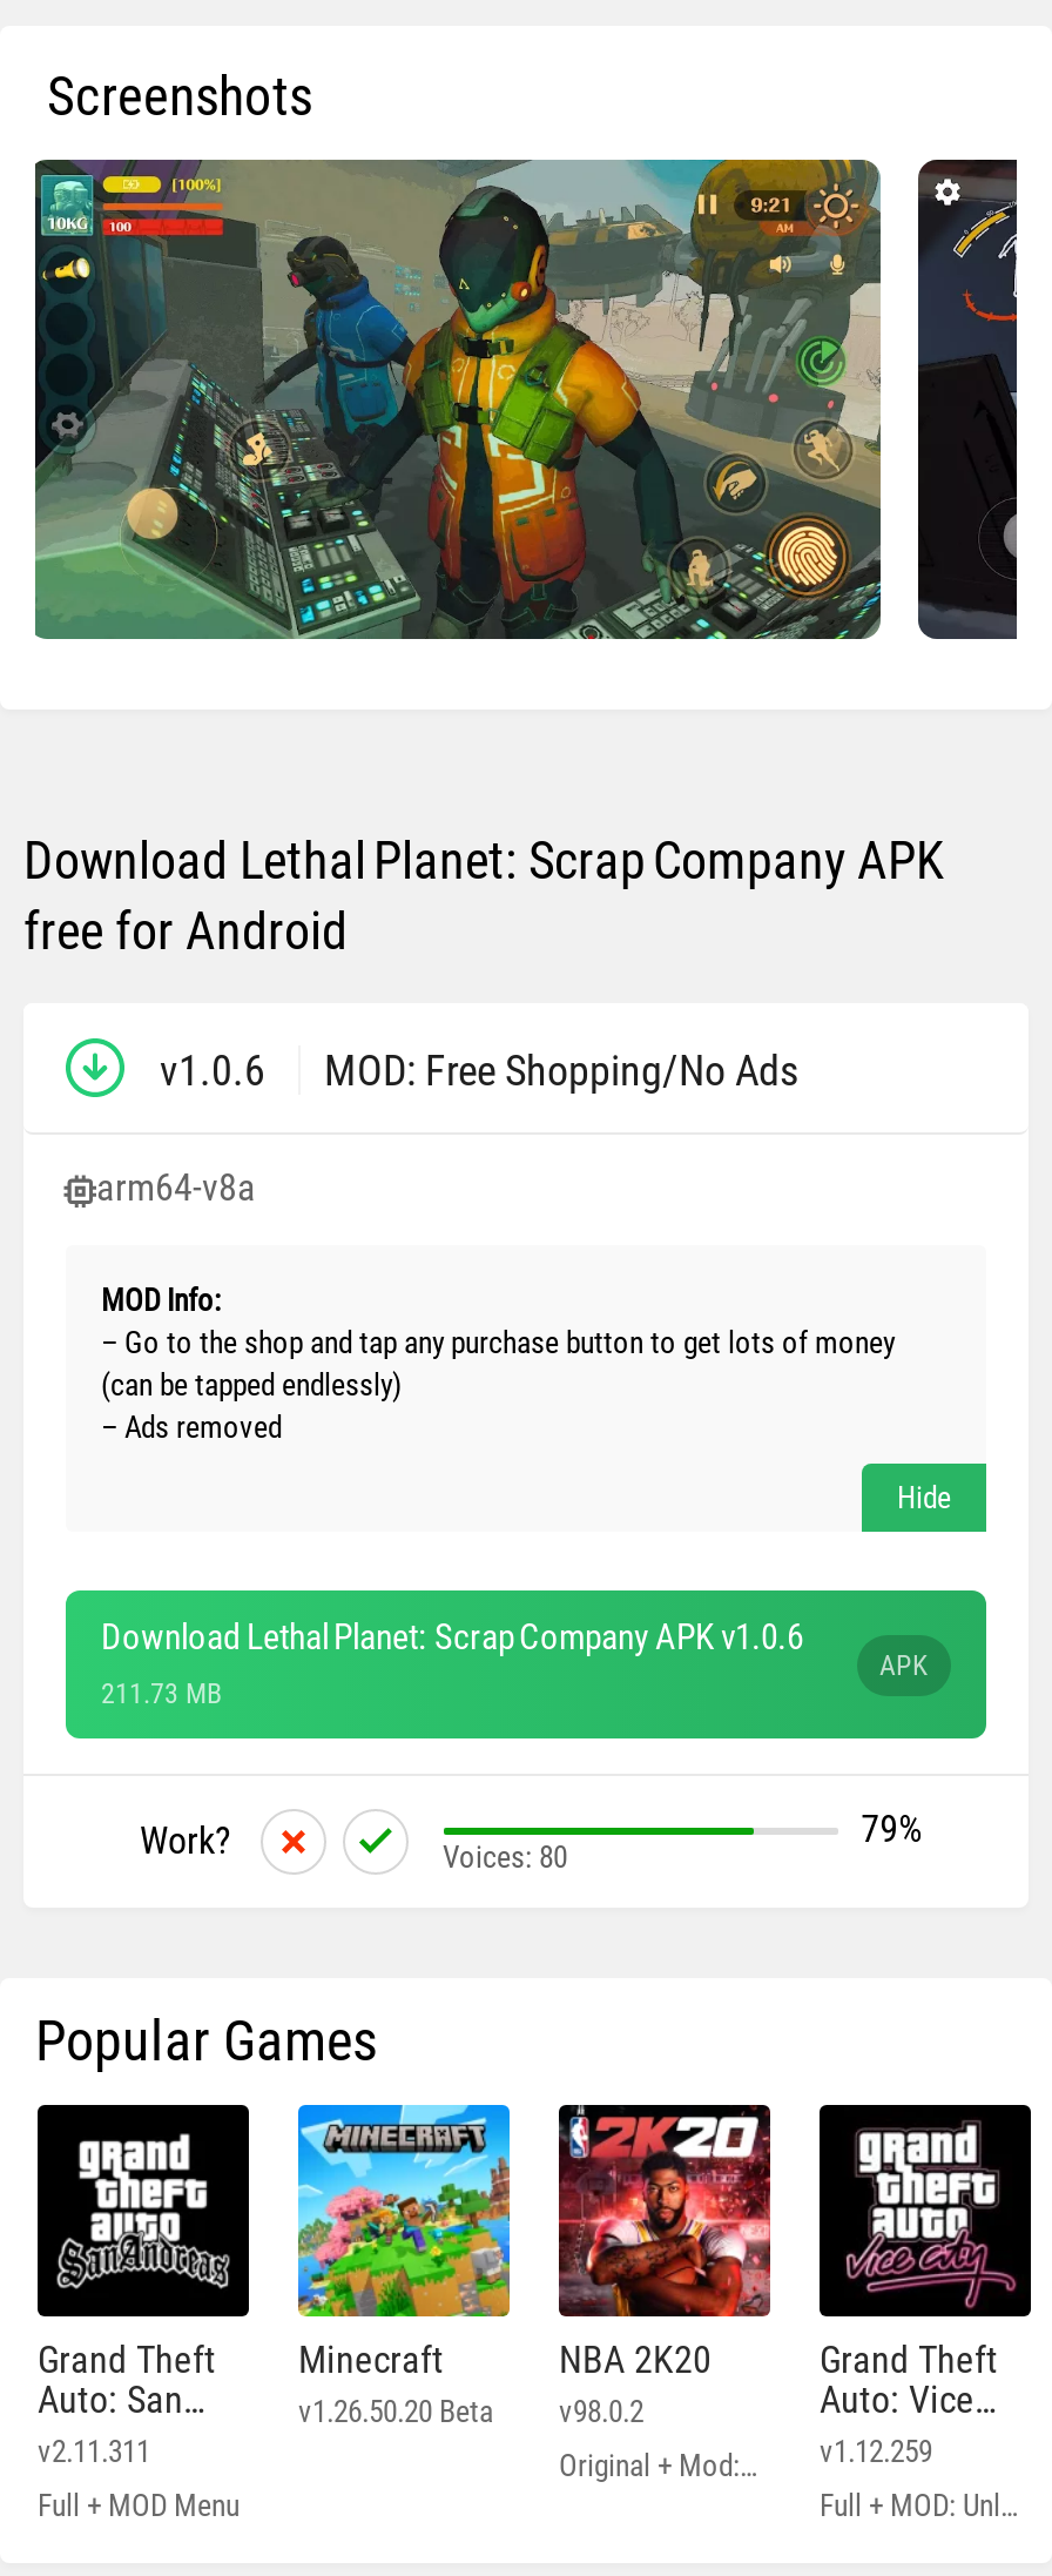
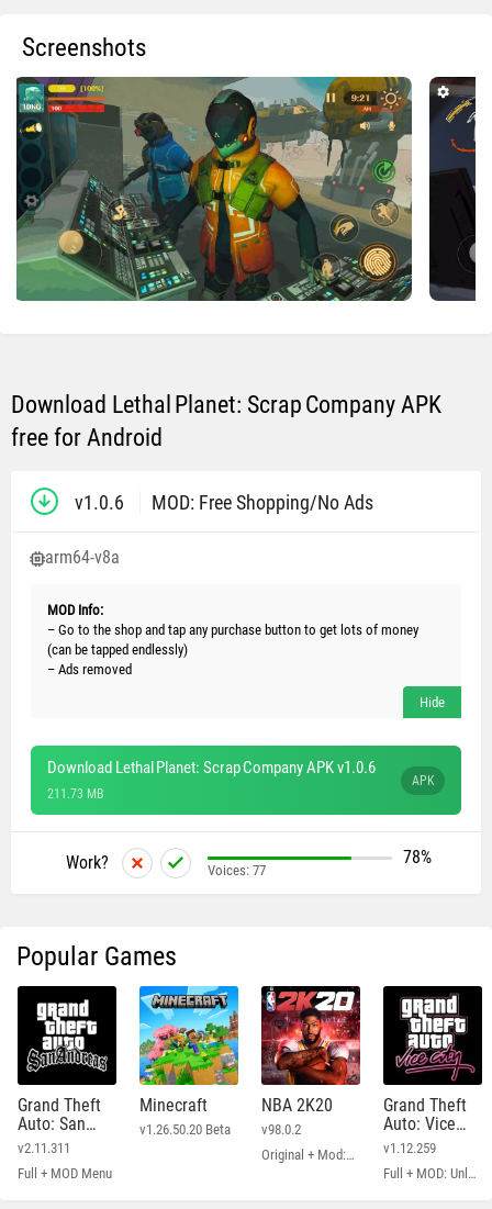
[861,1807,922,1851] 79% -> [403,847,431,867] 78%
[443,1839,567,1875] Voices: 80 -> [207,862,265,878] Voices: 77

